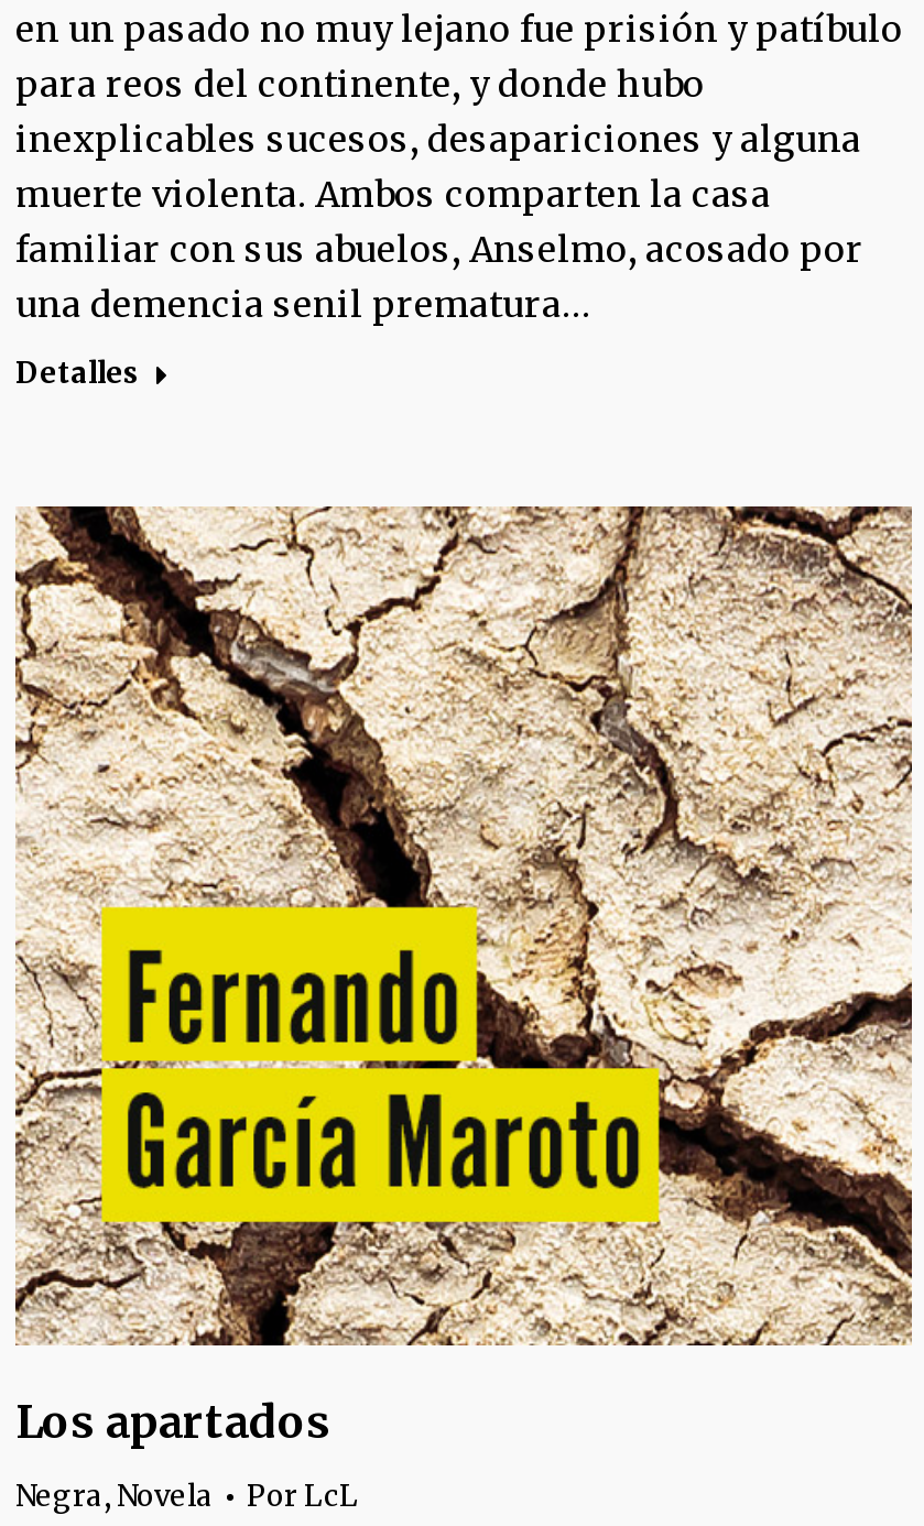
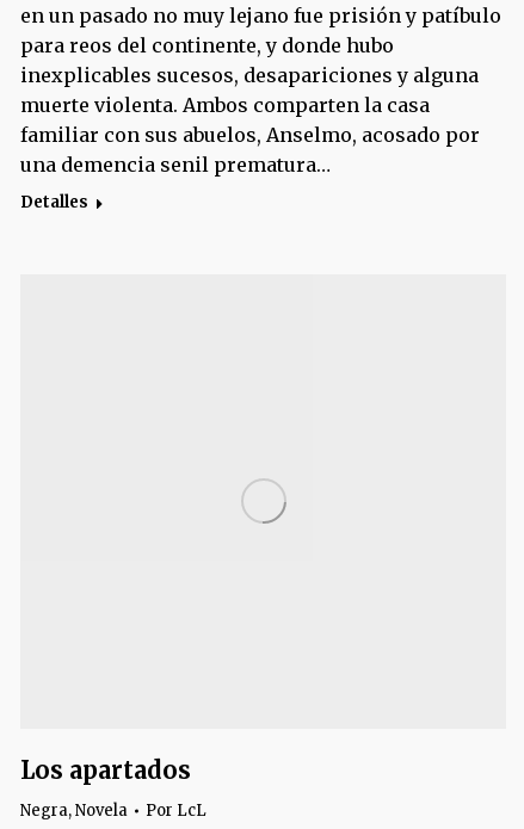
[13,504,914,1348] [image] -> none

